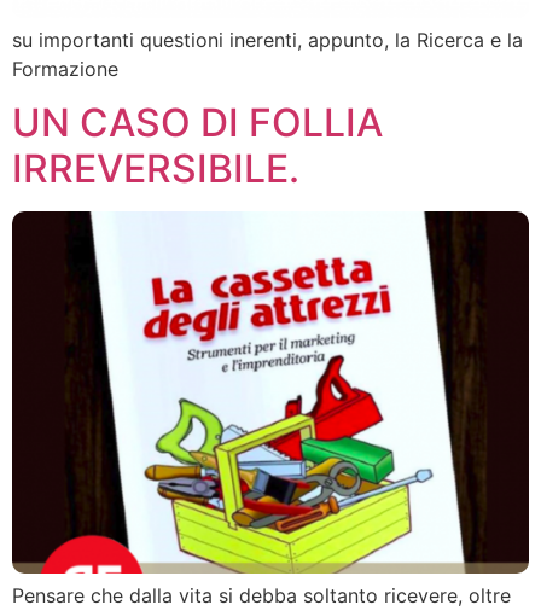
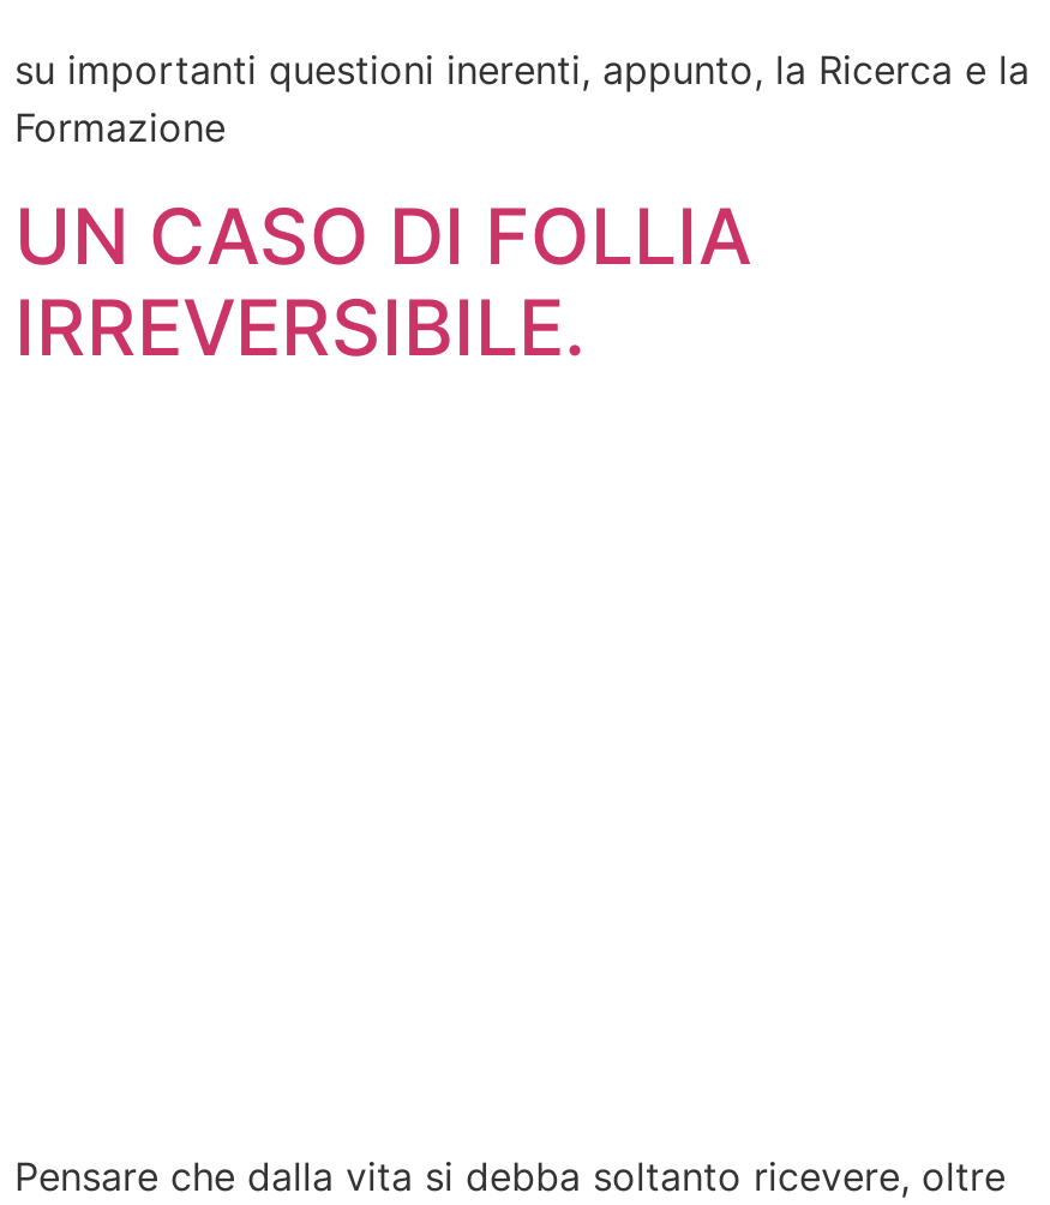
[11,210,530,575] [image] -> none

